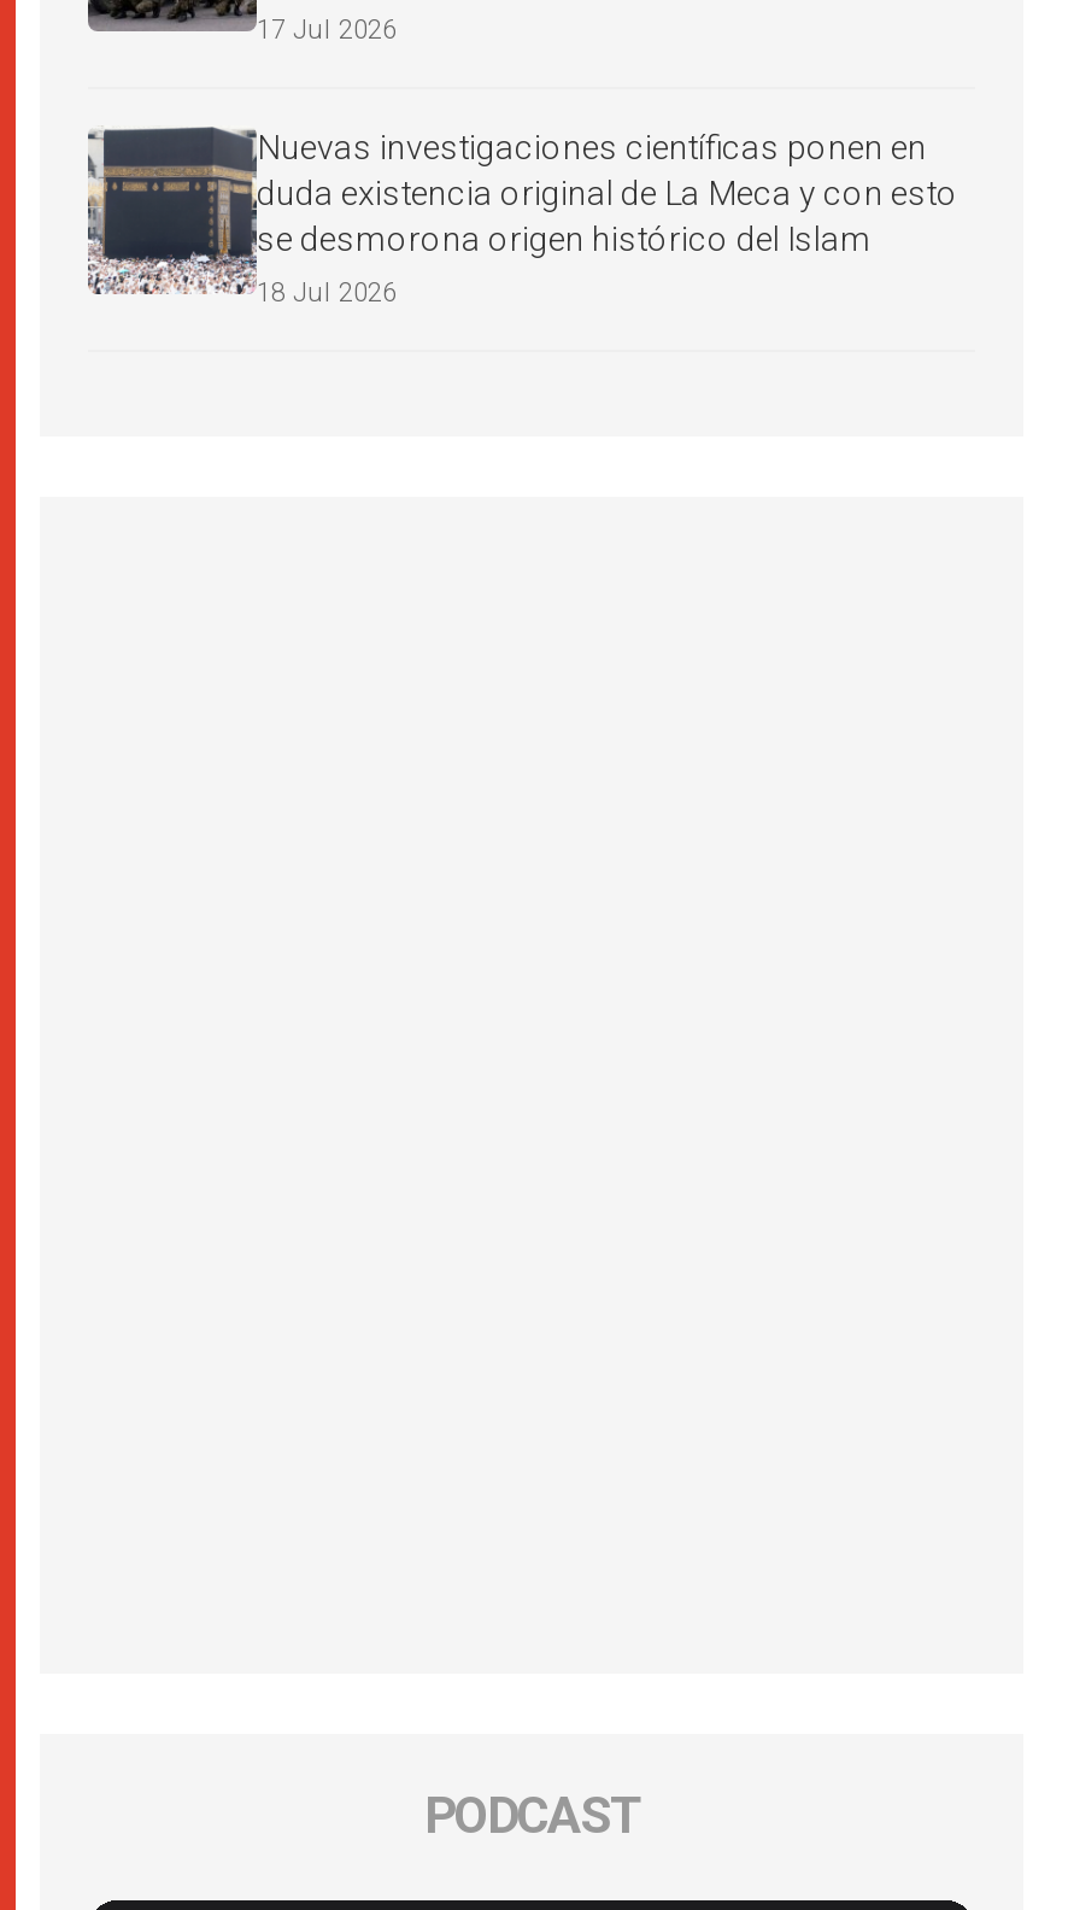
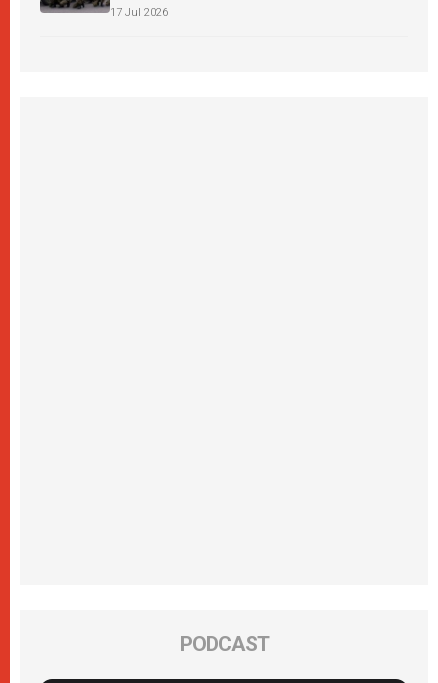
[88,125,958,310] [image] | Nuevas investigaciones científicas ponen en | duda existencia original de La Meca y con esto | se desmorona origen histórico del Islam | 18 Jul 2026 -> none

